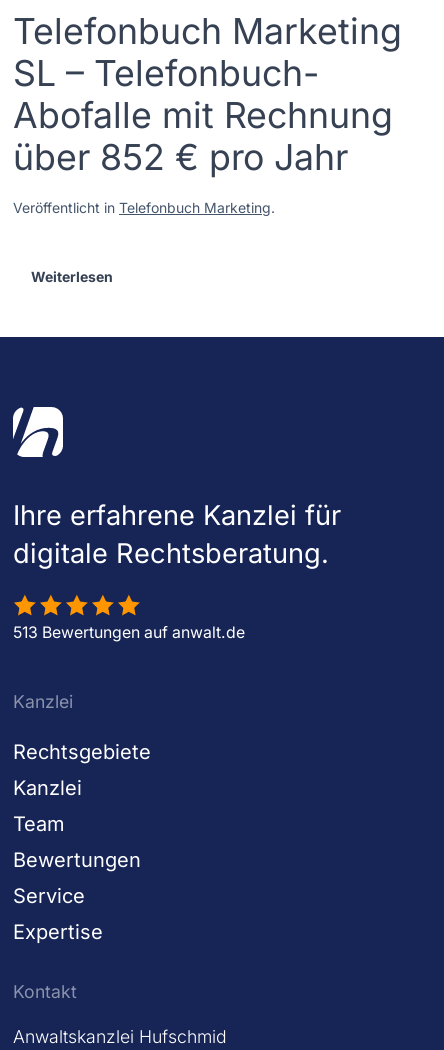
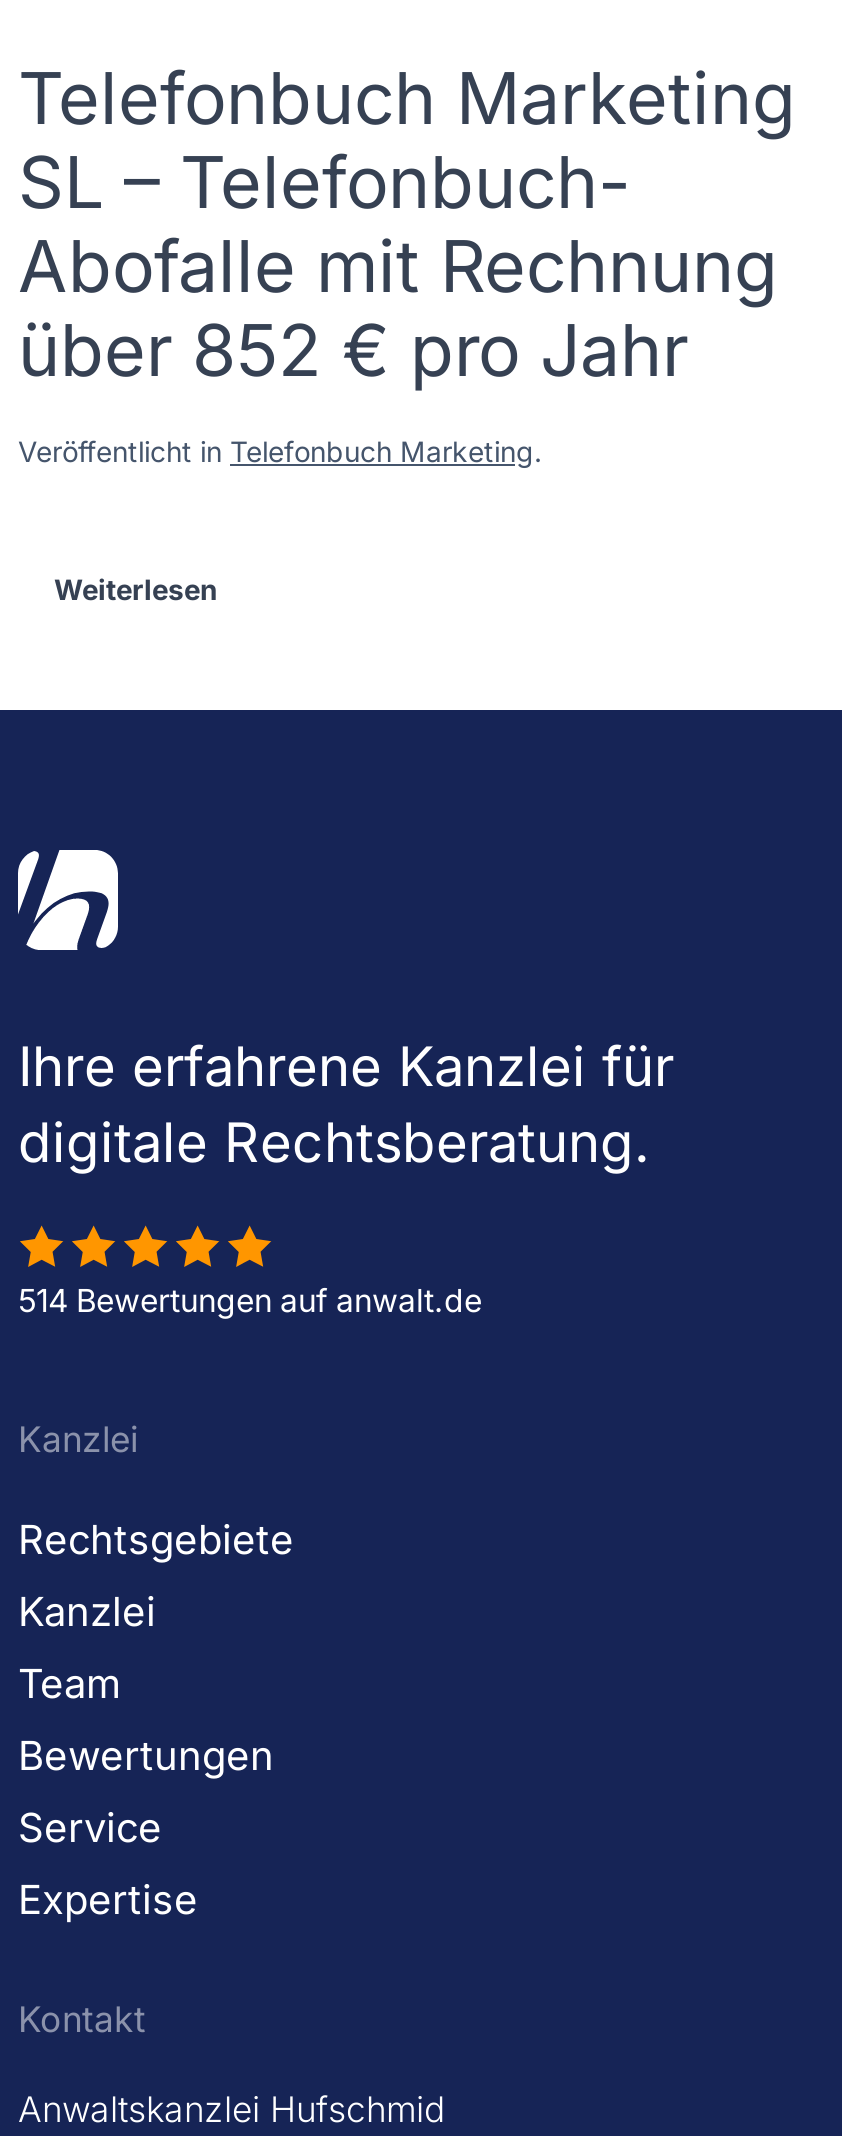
[13,623,245,642] 513 Bewertungen auf anwalt.de -> [18,1283,482,1321] 514 Bewertungen auf anwalt.de

